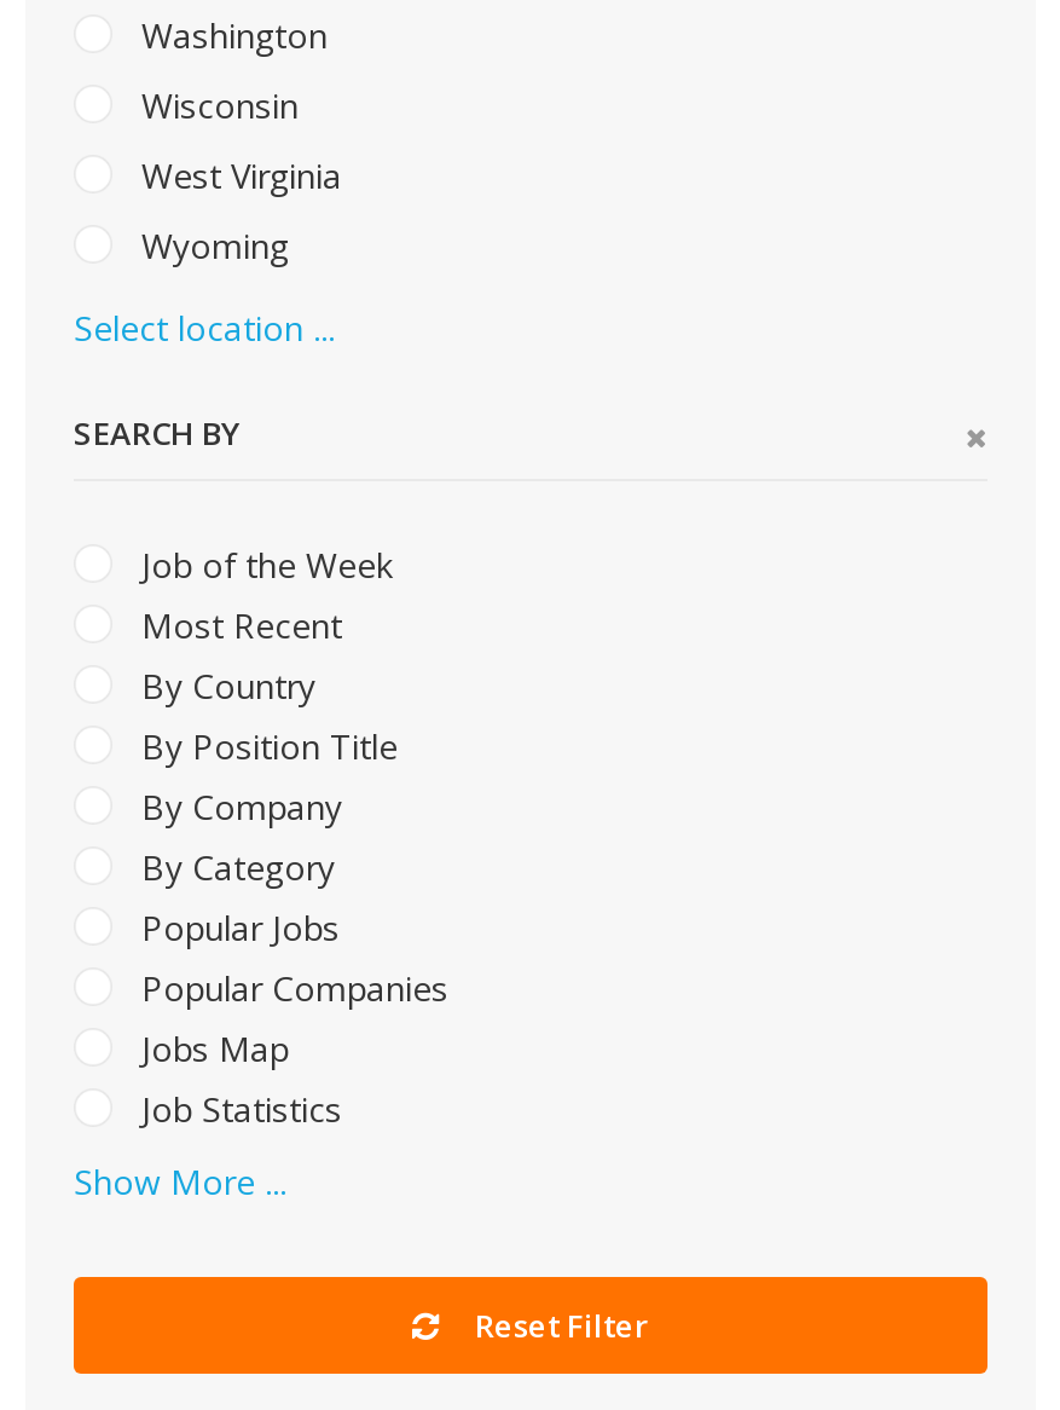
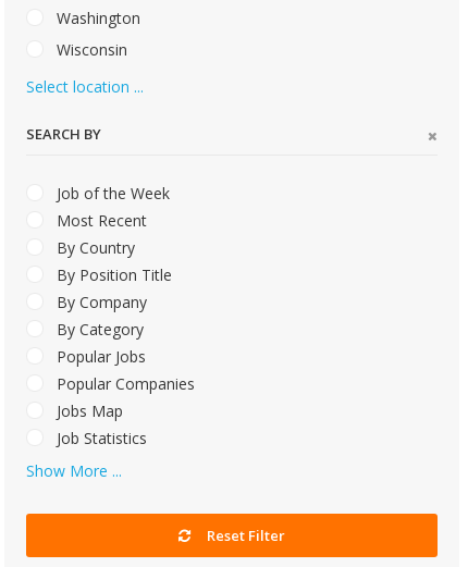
[132,152,342,268] West Virginia | Wyoming -> none

